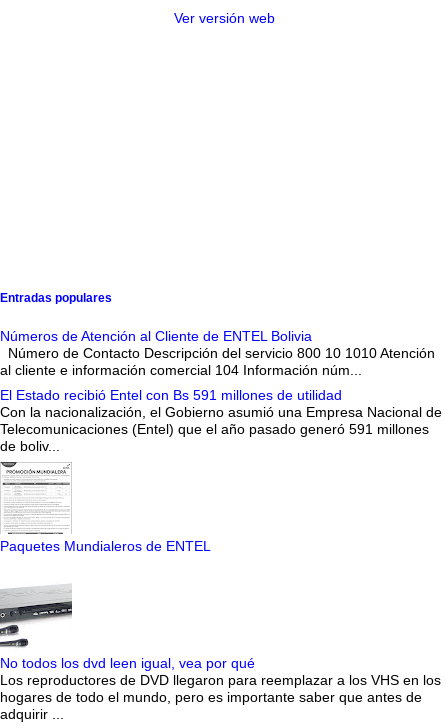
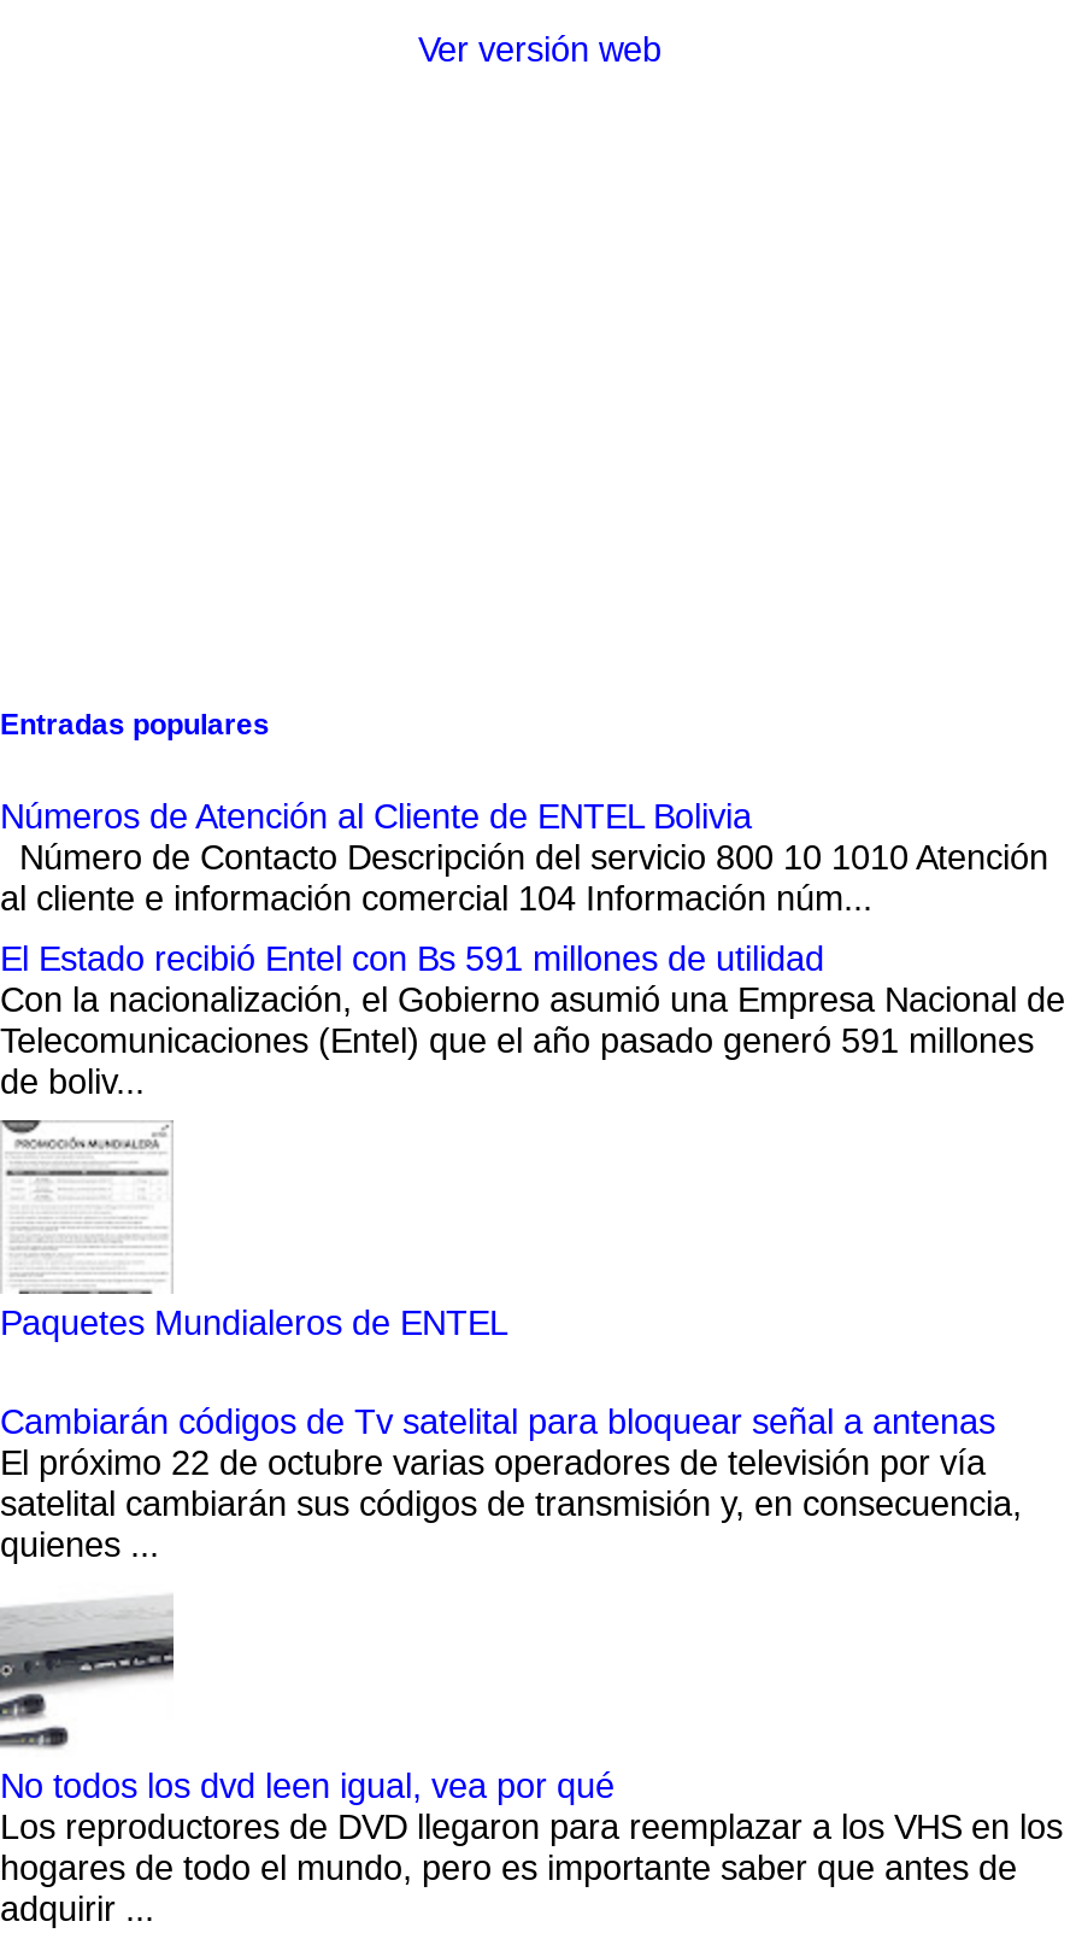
none -> [0,1402,1022,1564] Cambiarán códigos de Tv satelital para bloquear señal a antenas | El próximo 22 de octubre varias operadores de televisión por vía | satelital cambiarán sus códigos de transmisión y, en consecuencia, | quienes ...

